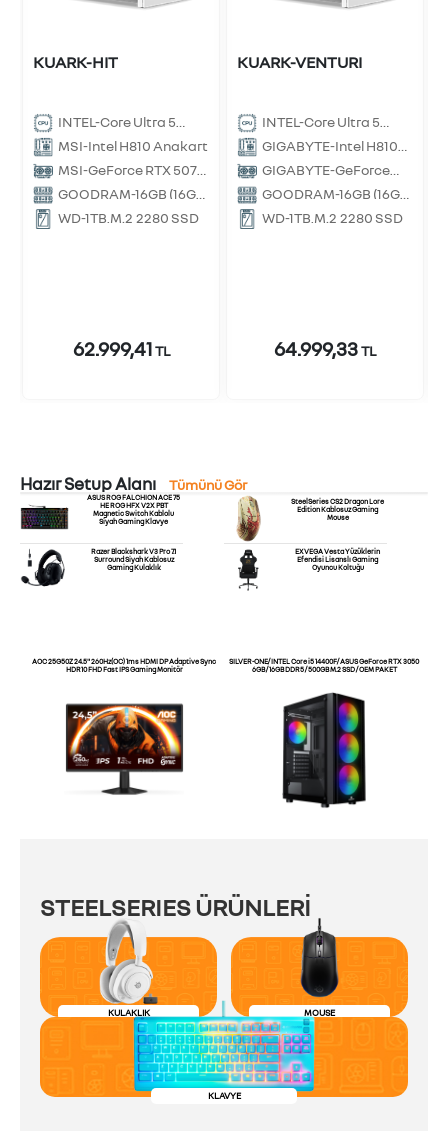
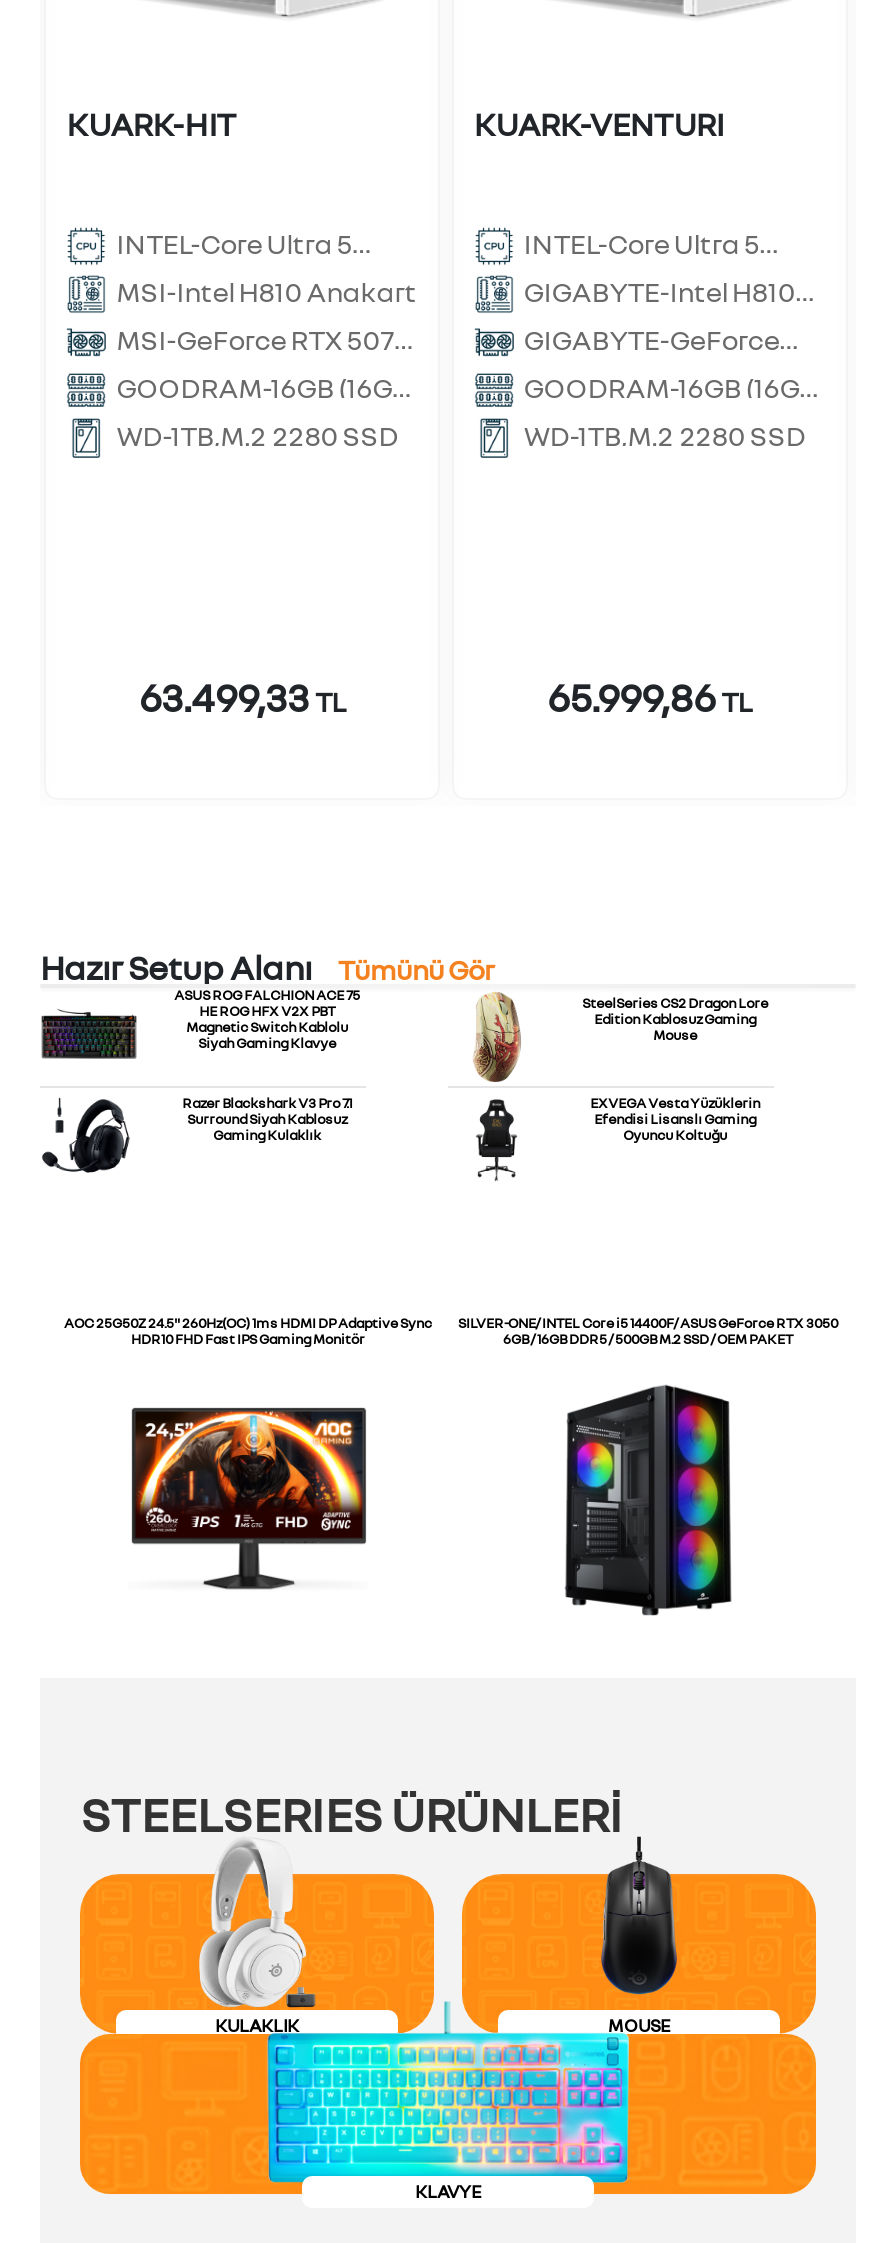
[73,336,170,360] 62.999,41TL -> [139,672,345,720] 63.499,33TL
[274,336,376,360] 64.999,33TL -> [547,672,751,720] 65.999,86TL

